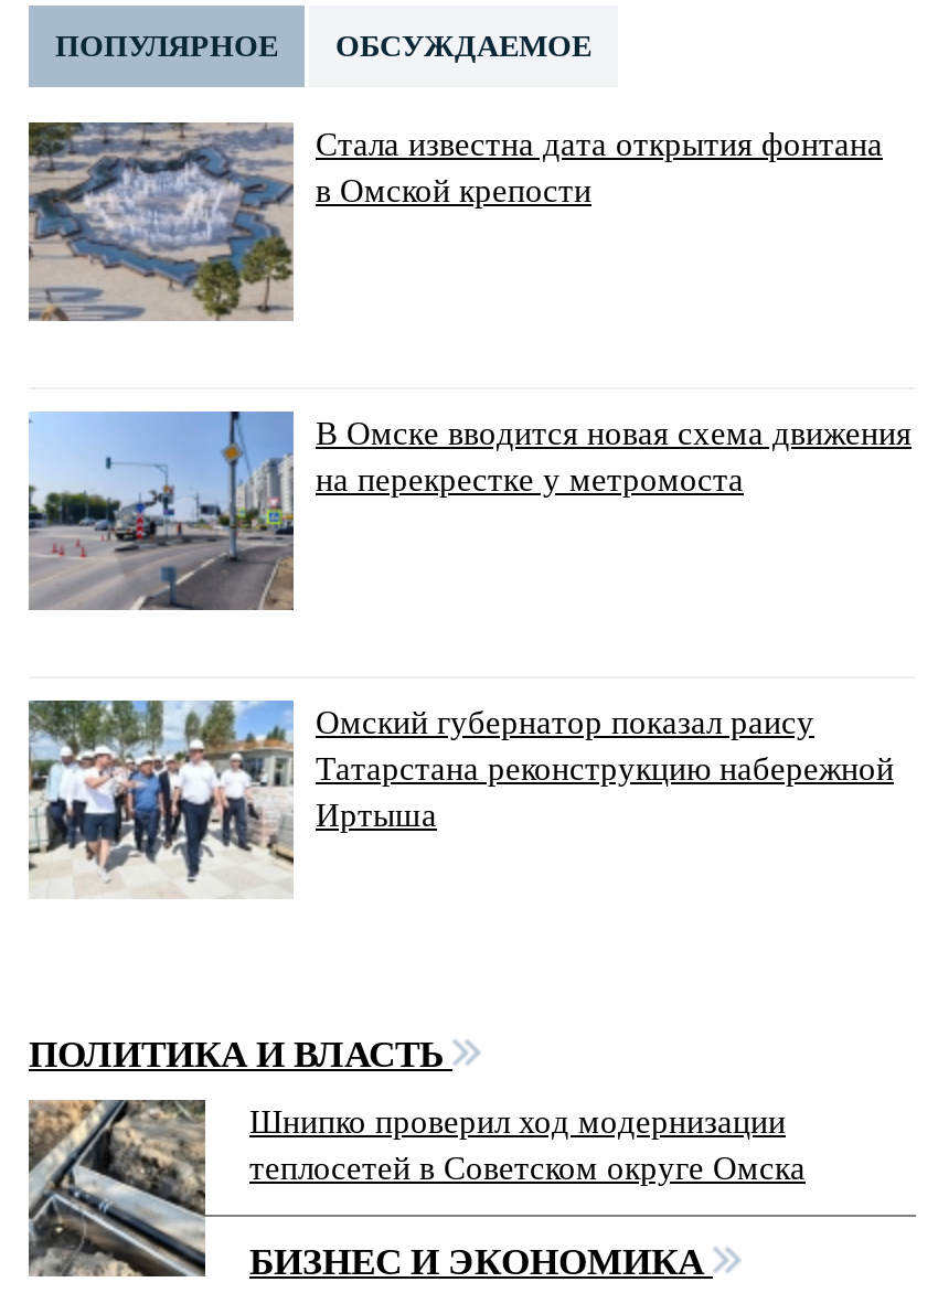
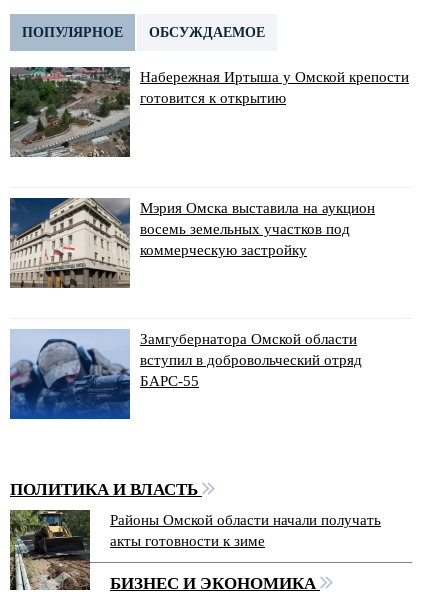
[26,120,883,321] [image] | Стала известна дата открытия фонтана | в Омской крепости -> [9,66,409,157] [image] | Набережная Иртыша у Омской крепости | готовится к открытию
[26,409,912,612] [image] | В Омске вводится новая схема движения | на перекрестке у метромоста -> [9,197,375,289] [image] | Мэрия Омска выставила на аукцион | восемь земельных участков под | коммерческую застройку
[26,698,894,899] [image] | Омский губернатор показал раису | Татарстана реконструкцию набережной | Иртыша -> [9,329,362,420] [image] | Замгубернатора Омской области | вступил в добровольческий отряд | БАРС-55
[29,1098,806,1276] [image] | Шнипко проверил ход модернизации | теплосетей в Советском округе Омска -> [9,509,381,590] [image] | Районы Омской области начали получать | акты готовности к зиме

